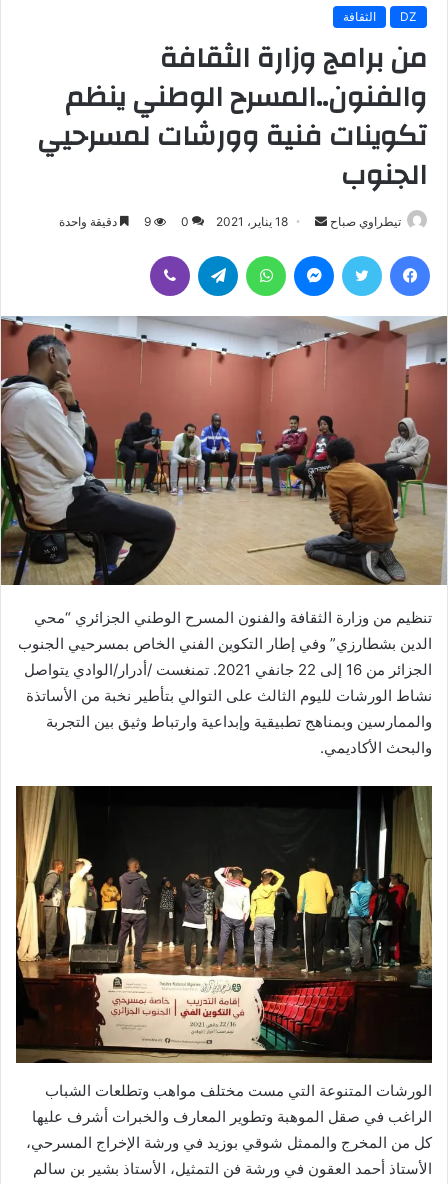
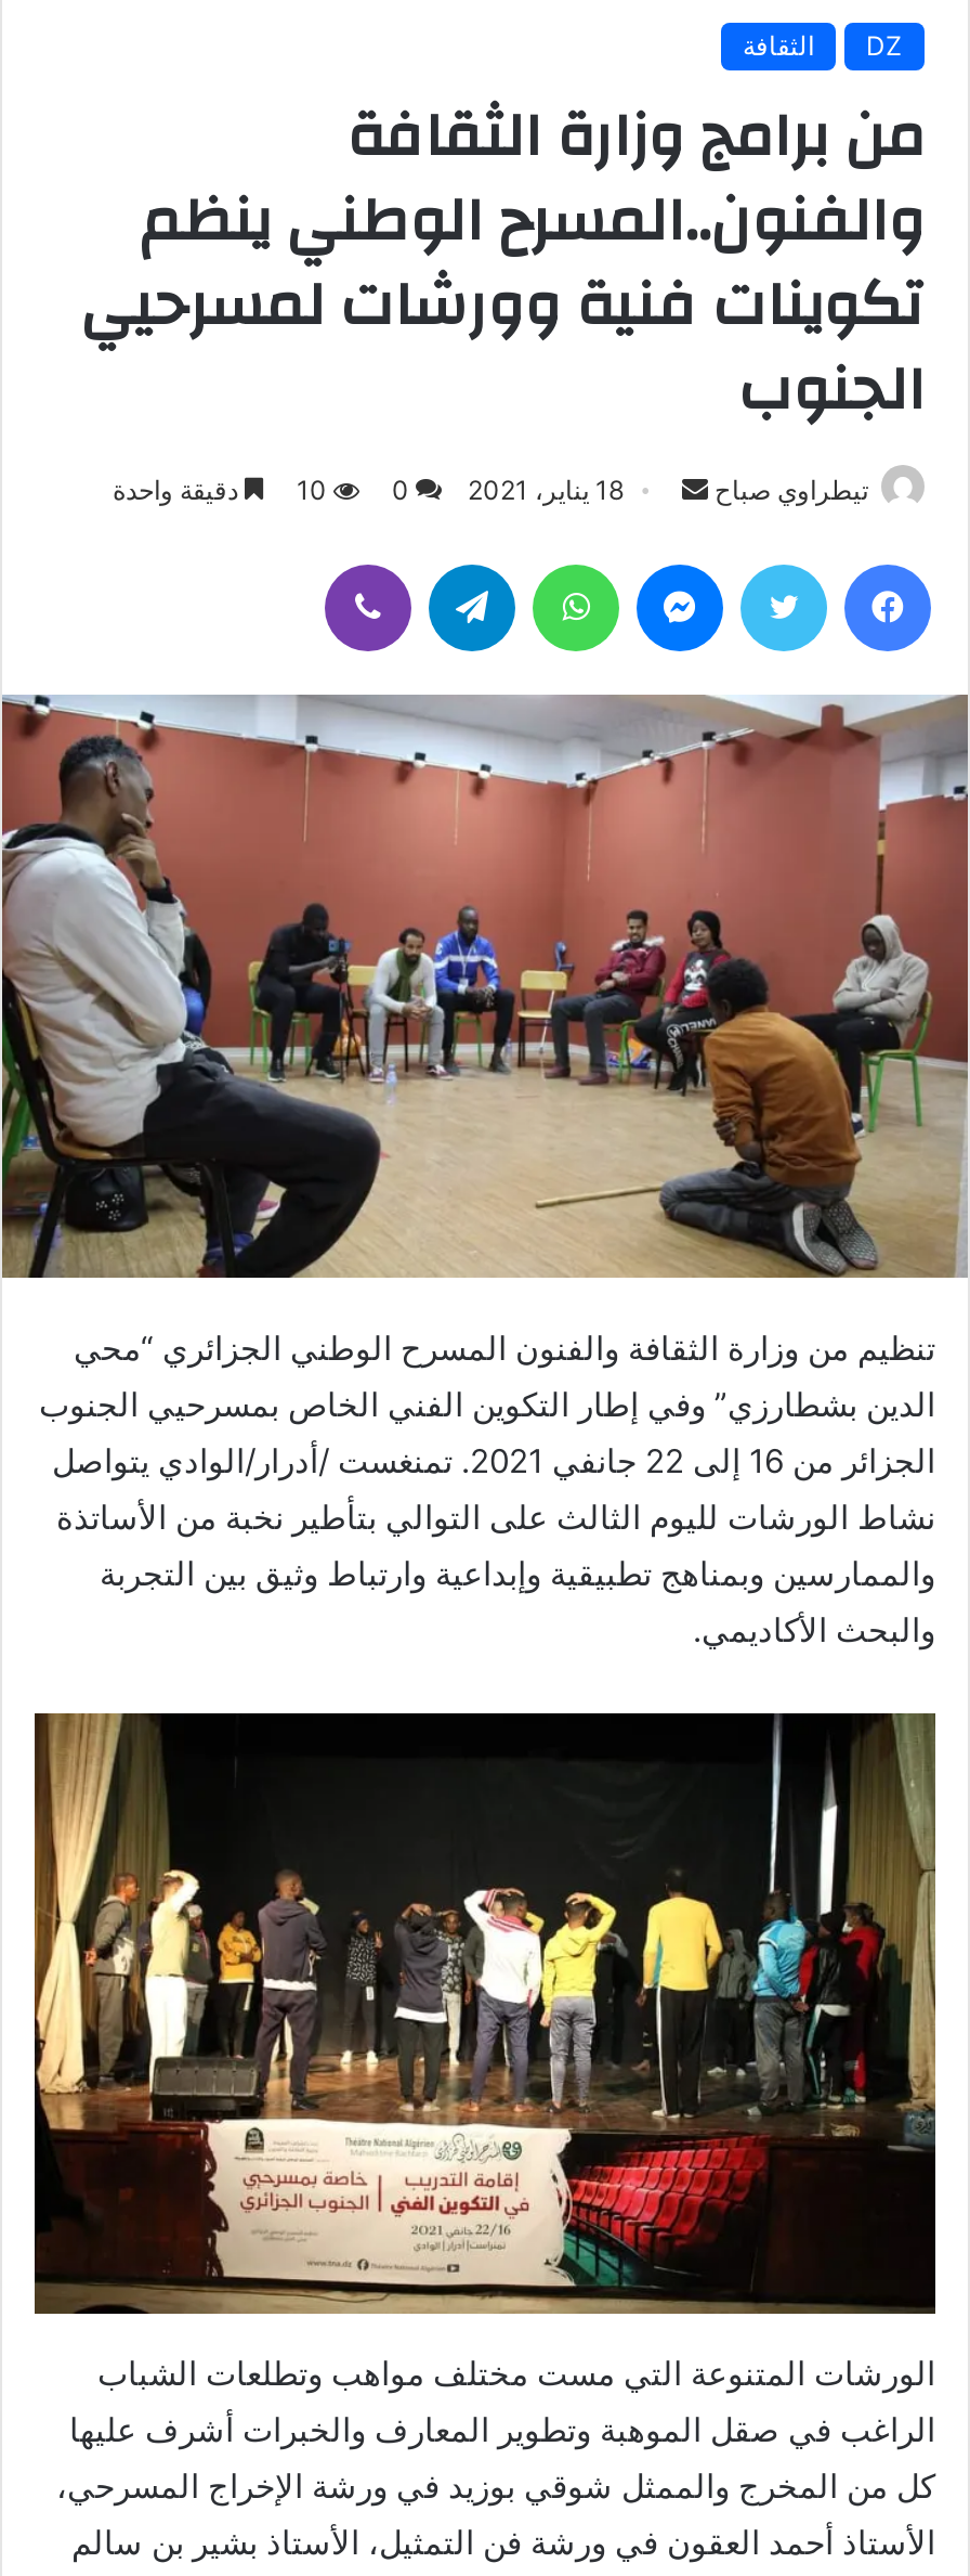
[59,214,189,229] 0 9 دقيقة واحدة -> [113,474,409,506] 0 10 دقيقة واحدة

